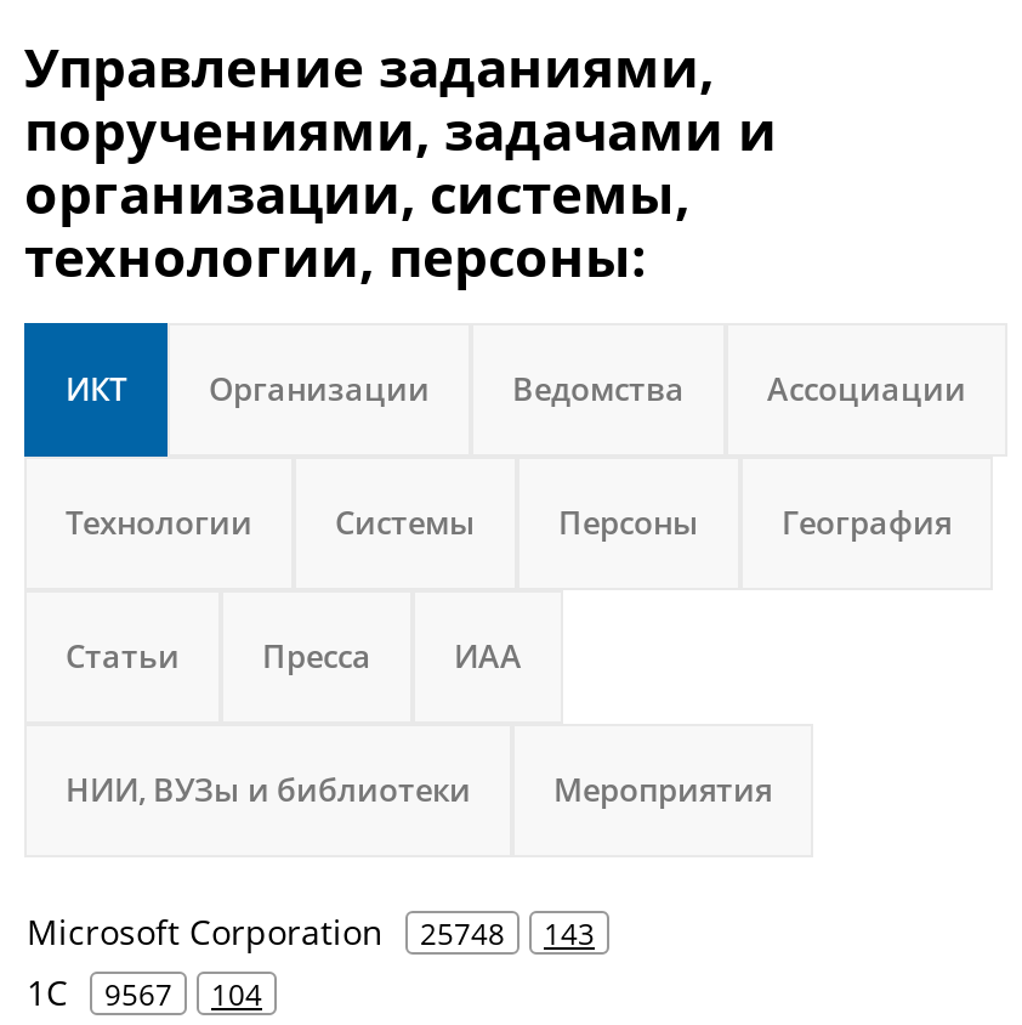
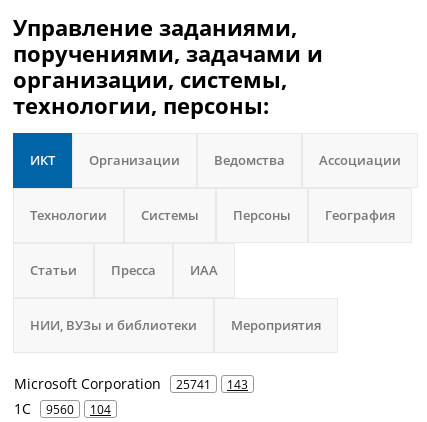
[27,908,595,955] Microsoft Corporation 25748 143 -> [14,374,248,393] Microsoft Corporation 25741 143
[27,969,262,1015] 1С 9567 104 -> [14,399,111,418] 1С 9560 104

